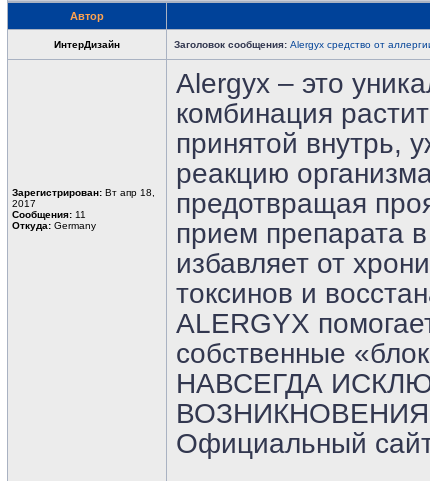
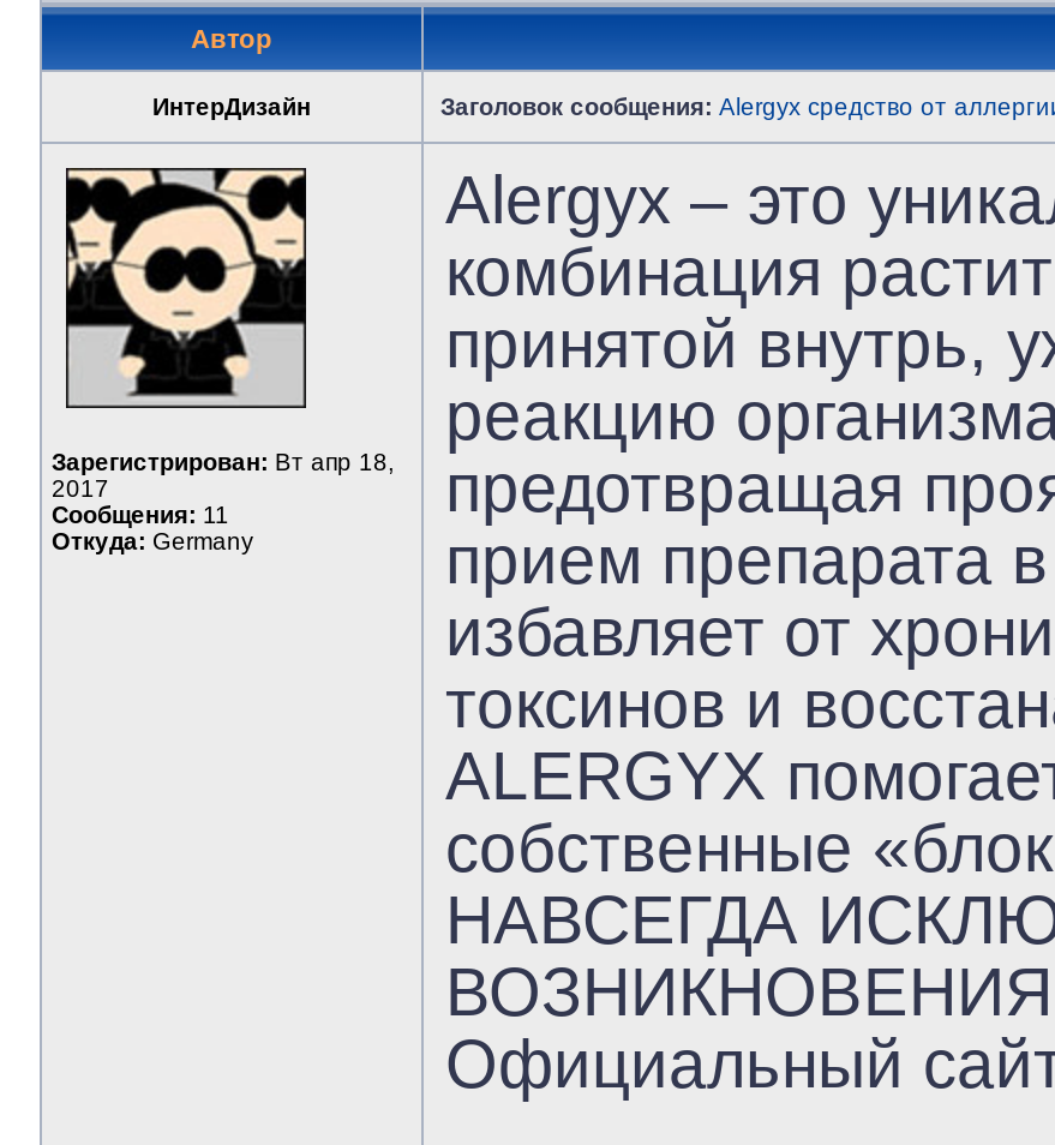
none -> [64,166,308,410] [image]

